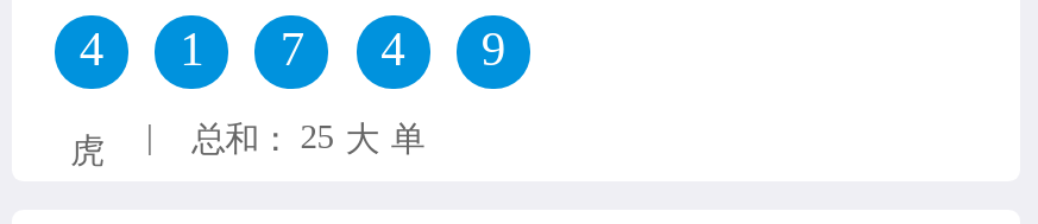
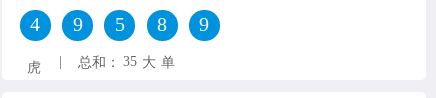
[180,23,204,75] 1 -> [73,13,83,35] 9
[280,23,304,75] 7 -> [115,13,125,35] 5
[381,23,405,75] 4 -> [157,13,167,35] 8
[192,118,424,158] 总和： 25 大 单 -> [78,53,175,70] 总和： 35 大 单

